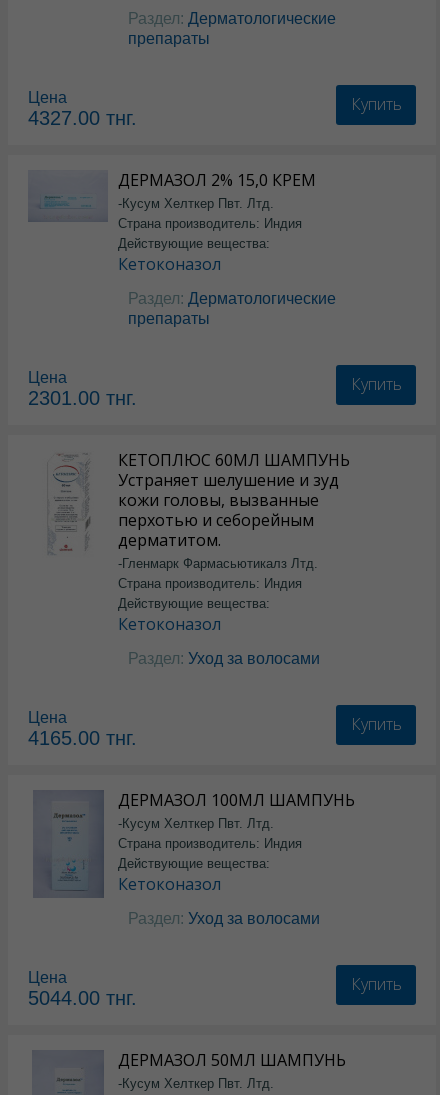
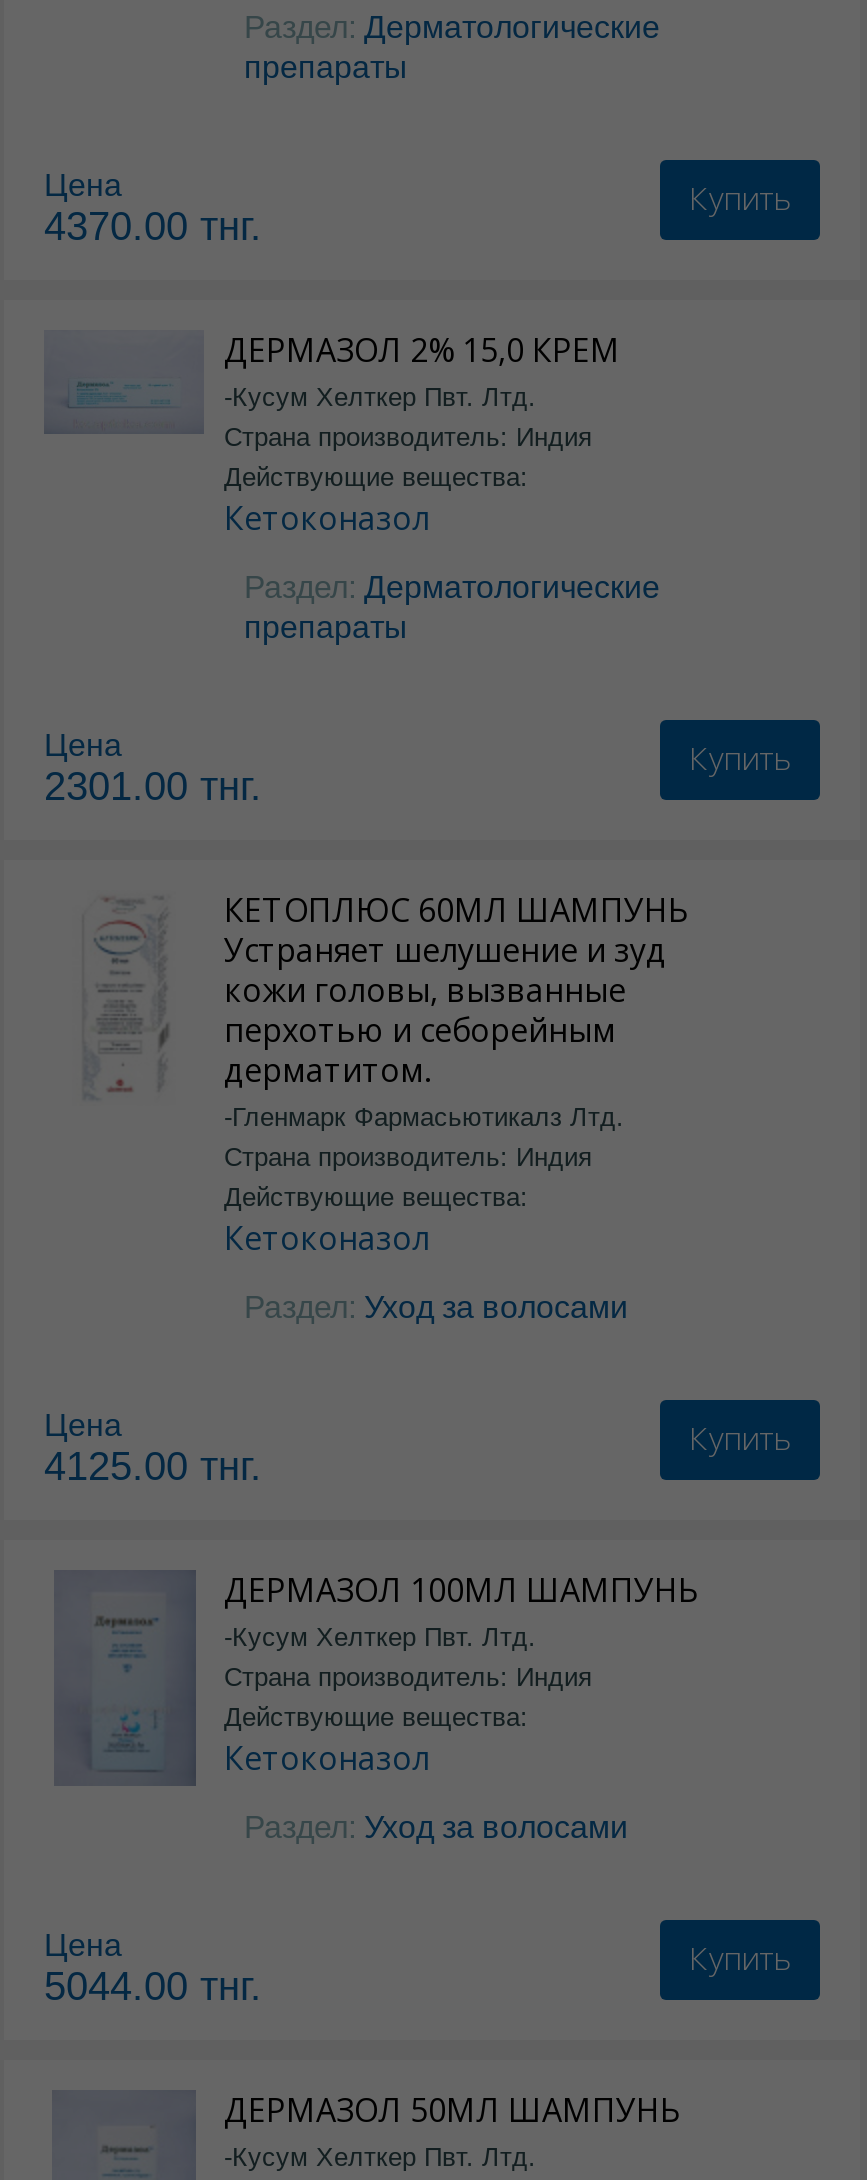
[28,107,137,129] 4327.00 тнг. -> [44,203,262,247] 4370.00 тнг.
[28,727,137,749] 4165.00 тнг. -> [44,1443,262,1487] 4125.00 тнг.

